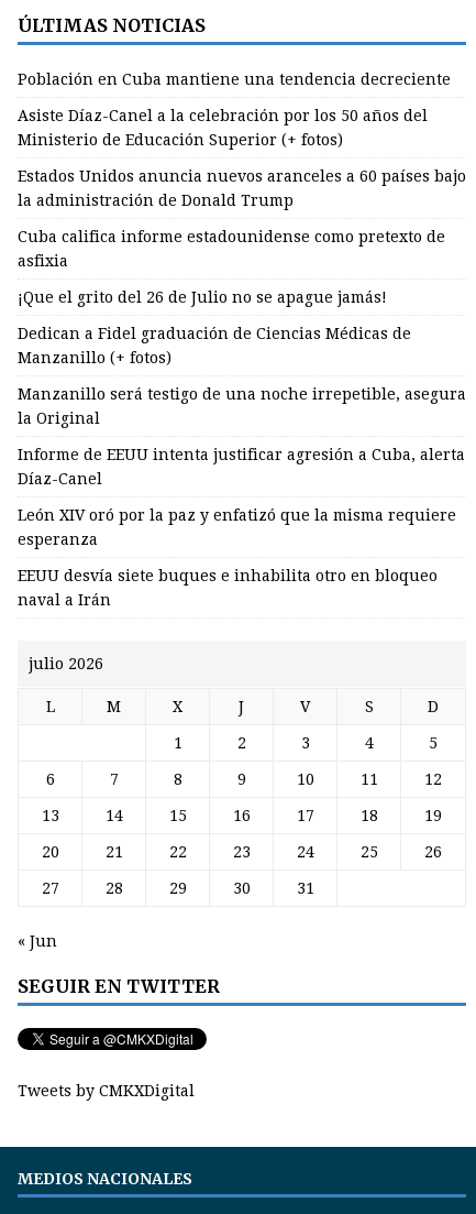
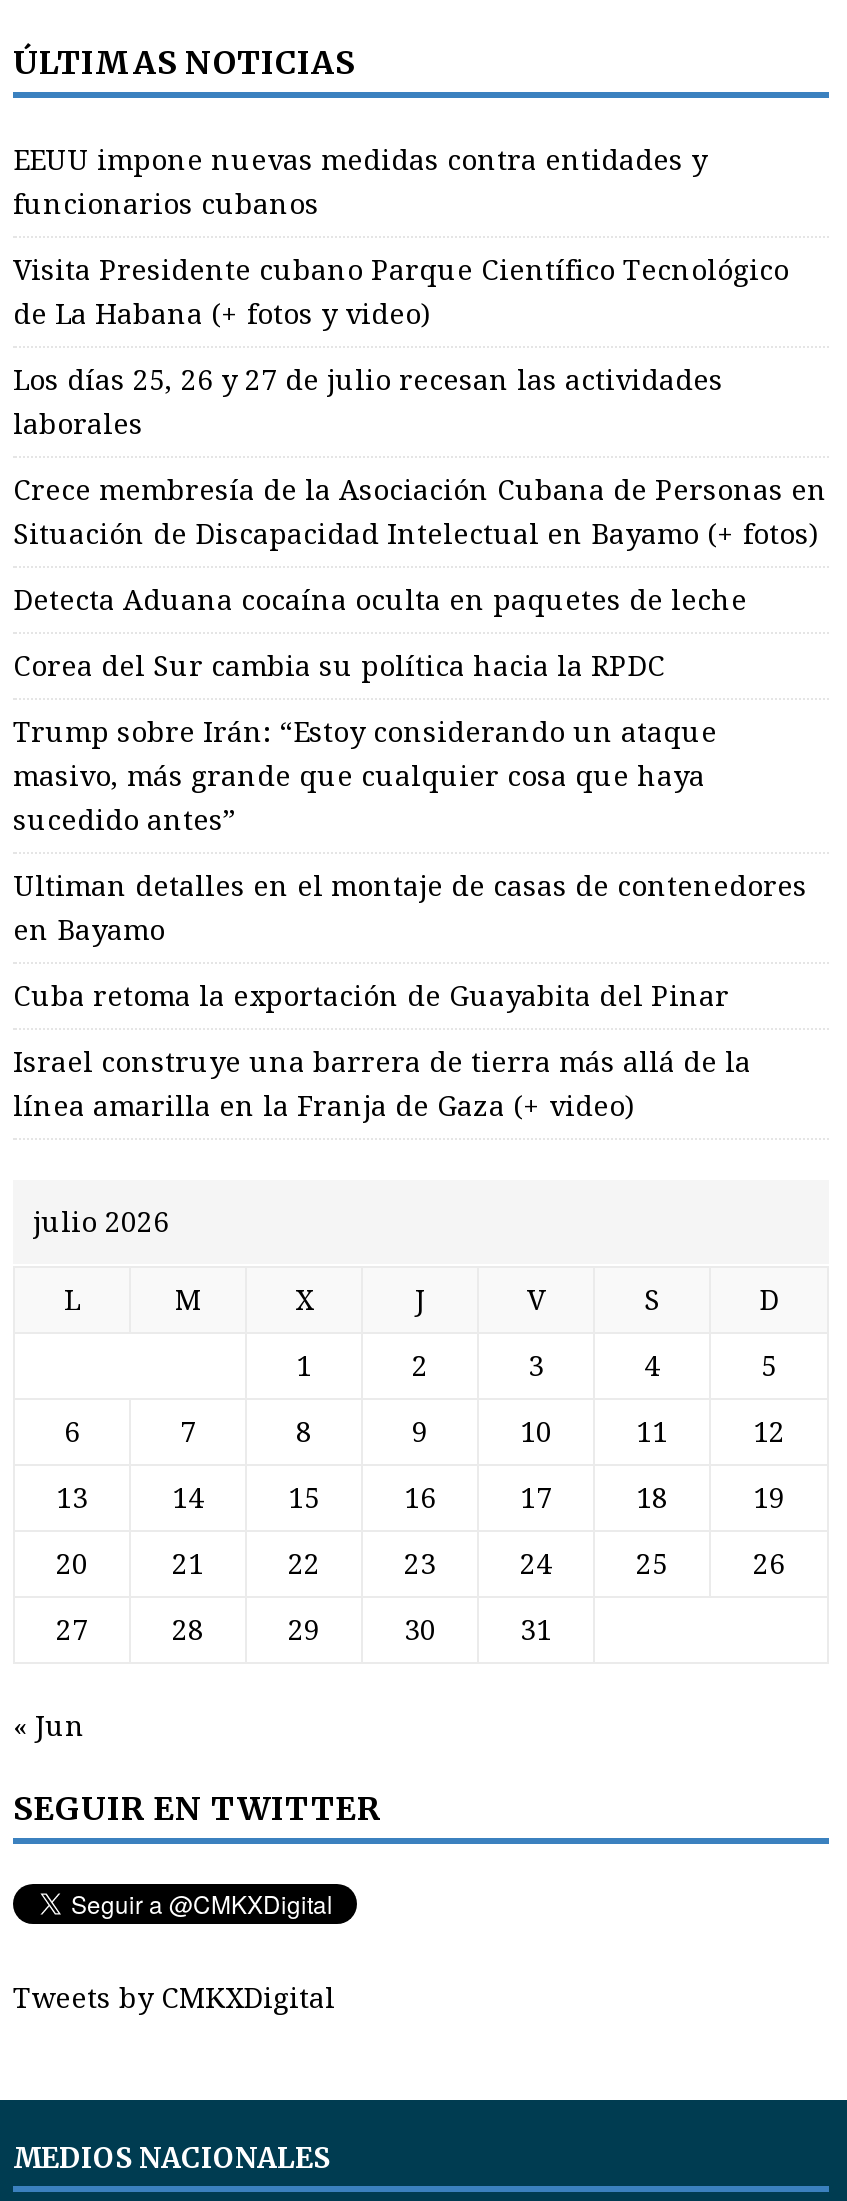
[18,70,451,88] Población en Cuba mantiene una tendencia decreciente -> [13,145,707,221] EEUU impone nuevas medidas contra entidades y | funcionarios cubanos
[18,106,428,148] Asiste Díaz-Canel a la celebración por los 50 años del | Ministerio de Educación Superior (+ fotos) -> [13,255,789,331] Visita Presidente cubano Parque Científico Tecnológico | de La Habana (+ fotos y video)
[18,167,466,209] Estados Unidos anuncia nuevos aranceles a 60 países bajo | la administración de Donald Trump -> [13,365,723,441] Los días 25, 26 y 27 de julio recesan las actividades | laborales
[18,227,445,269] Cuba califica informe estadounidense como pretexto de | asfixia -> [13,475,827,551] Crece membresía de la Asociación Cubana de Personas en | Situación de Discapacidad Intelectual en Bayamo (+ fotos)
[18,288,387,306] ¡Que el grito del 26 de Julio no se apague jamás! -> [13,585,747,617] Detecta Aduana cocaína oculta en paquetes de leche
[18,324,411,366] Dedican a Fidel graduación de Ciencias Médicas de | Manzanillo (+ fotos) -> [13,651,665,683] Corea del Sur cambia su política hacia la RPDC
[18,385,466,427] Manzanillo será testigo de una noche irrepetible, asegura | la Original -> [13,717,717,837] Trump sobre Irán: “Estoy considerando un ataque | masivo, más grande que cualquier cosa que haya | sucedido antes”
[18,445,465,487] Informe de EEUU intenta justificar agresión a Cuba, alerta | Díaz-Canel -> [13,871,807,947] Ultiman detalles en el montaje de casas de contenedores | en Bayamo
[18,506,456,548] León XIV oró por la paz y enfatizó que la misma requiere | esperanza -> [13,981,729,1013] Cuba retoma la exportación de Guayabita del Pinar
[18,566,438,608] EEUU desvía siete buques e inhabilita otro en bloqueo | naval a Irán -> [13,1047,751,1123] Israel construye una barrera de tierra más allá de la | línea amarilla en la Franja de Gaza (+ video)

